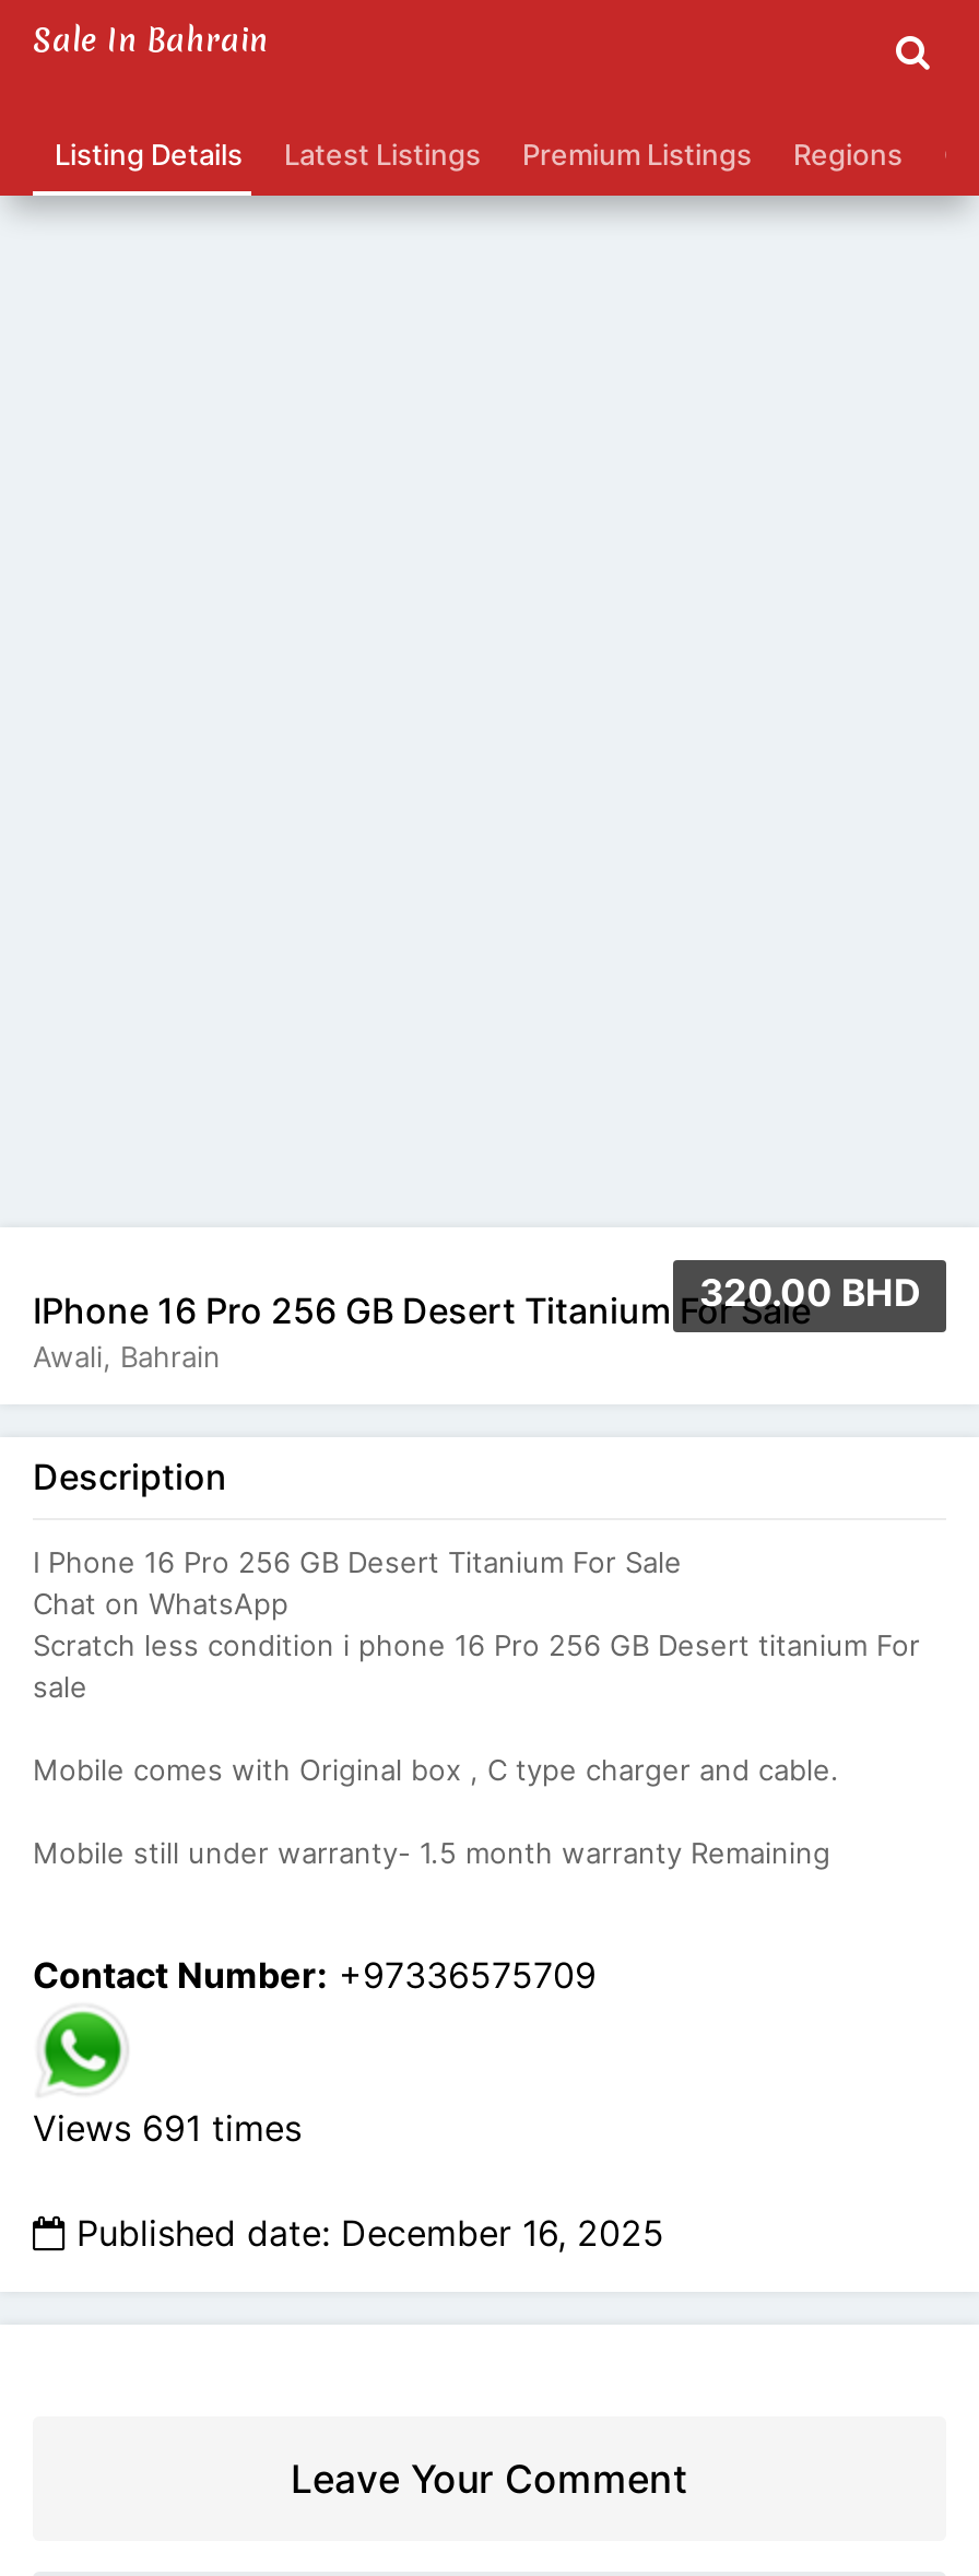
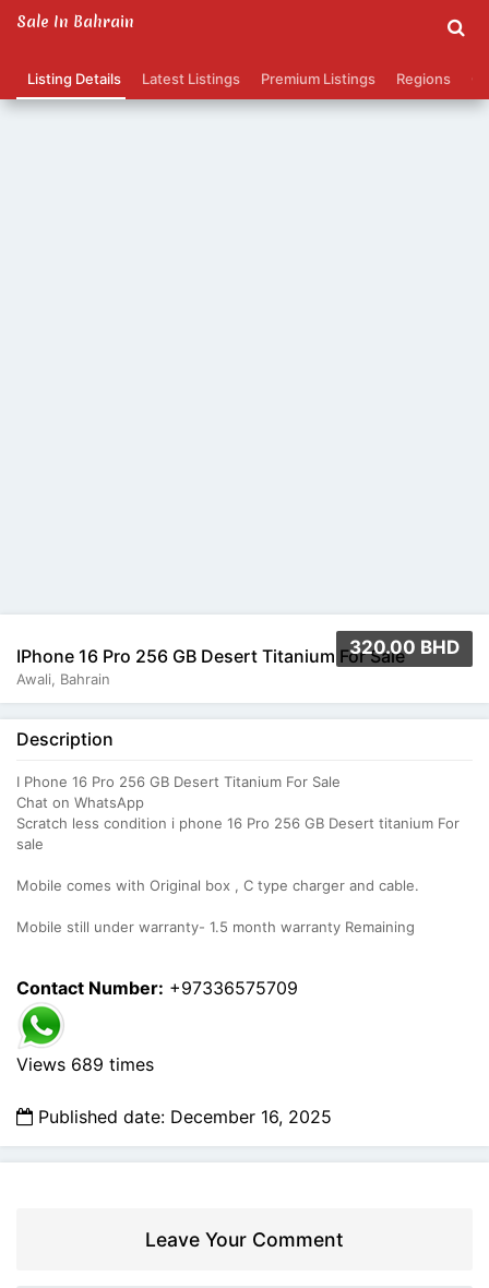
[33,2106,302,2150] Views 691 times -> [16,1053,154,1075] Views 689 times

